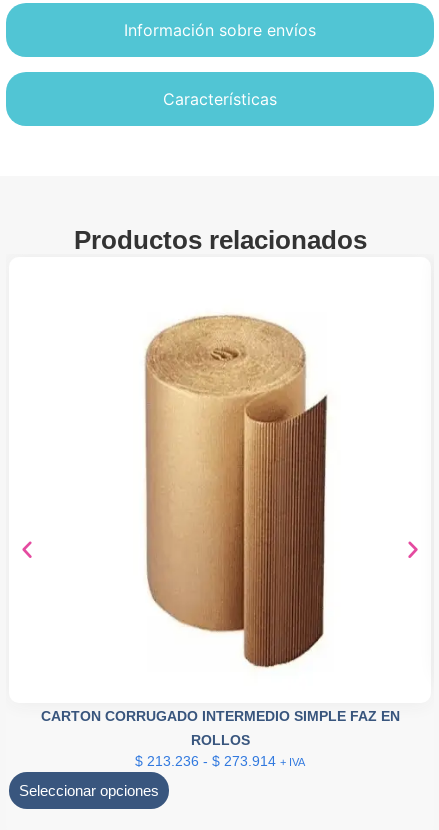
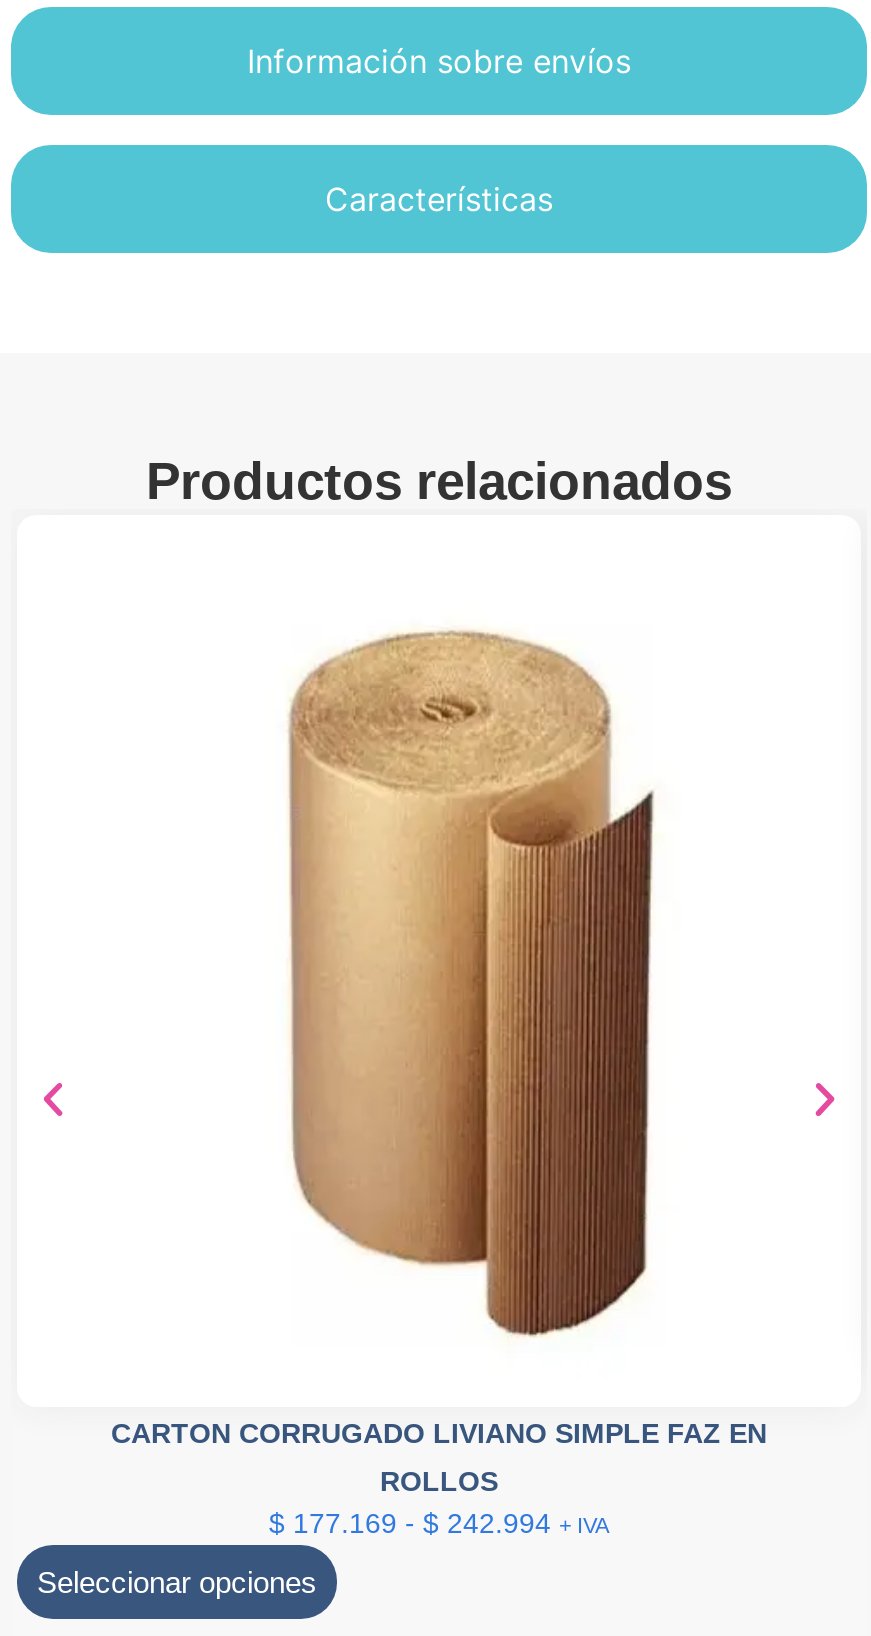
[40,708,399,724] CARTON CORRUGADO INTERMEDIO SIMPLE FAZ EN -> [111,1416,767,1448] CARTON CORRUGADO LIVIANO SIMPLE FAZ EN
[135,753,305,769] $213.236 - $273.914 + IVA -> [269,1506,609,1538] $177.169 - $242.994 + IVA

